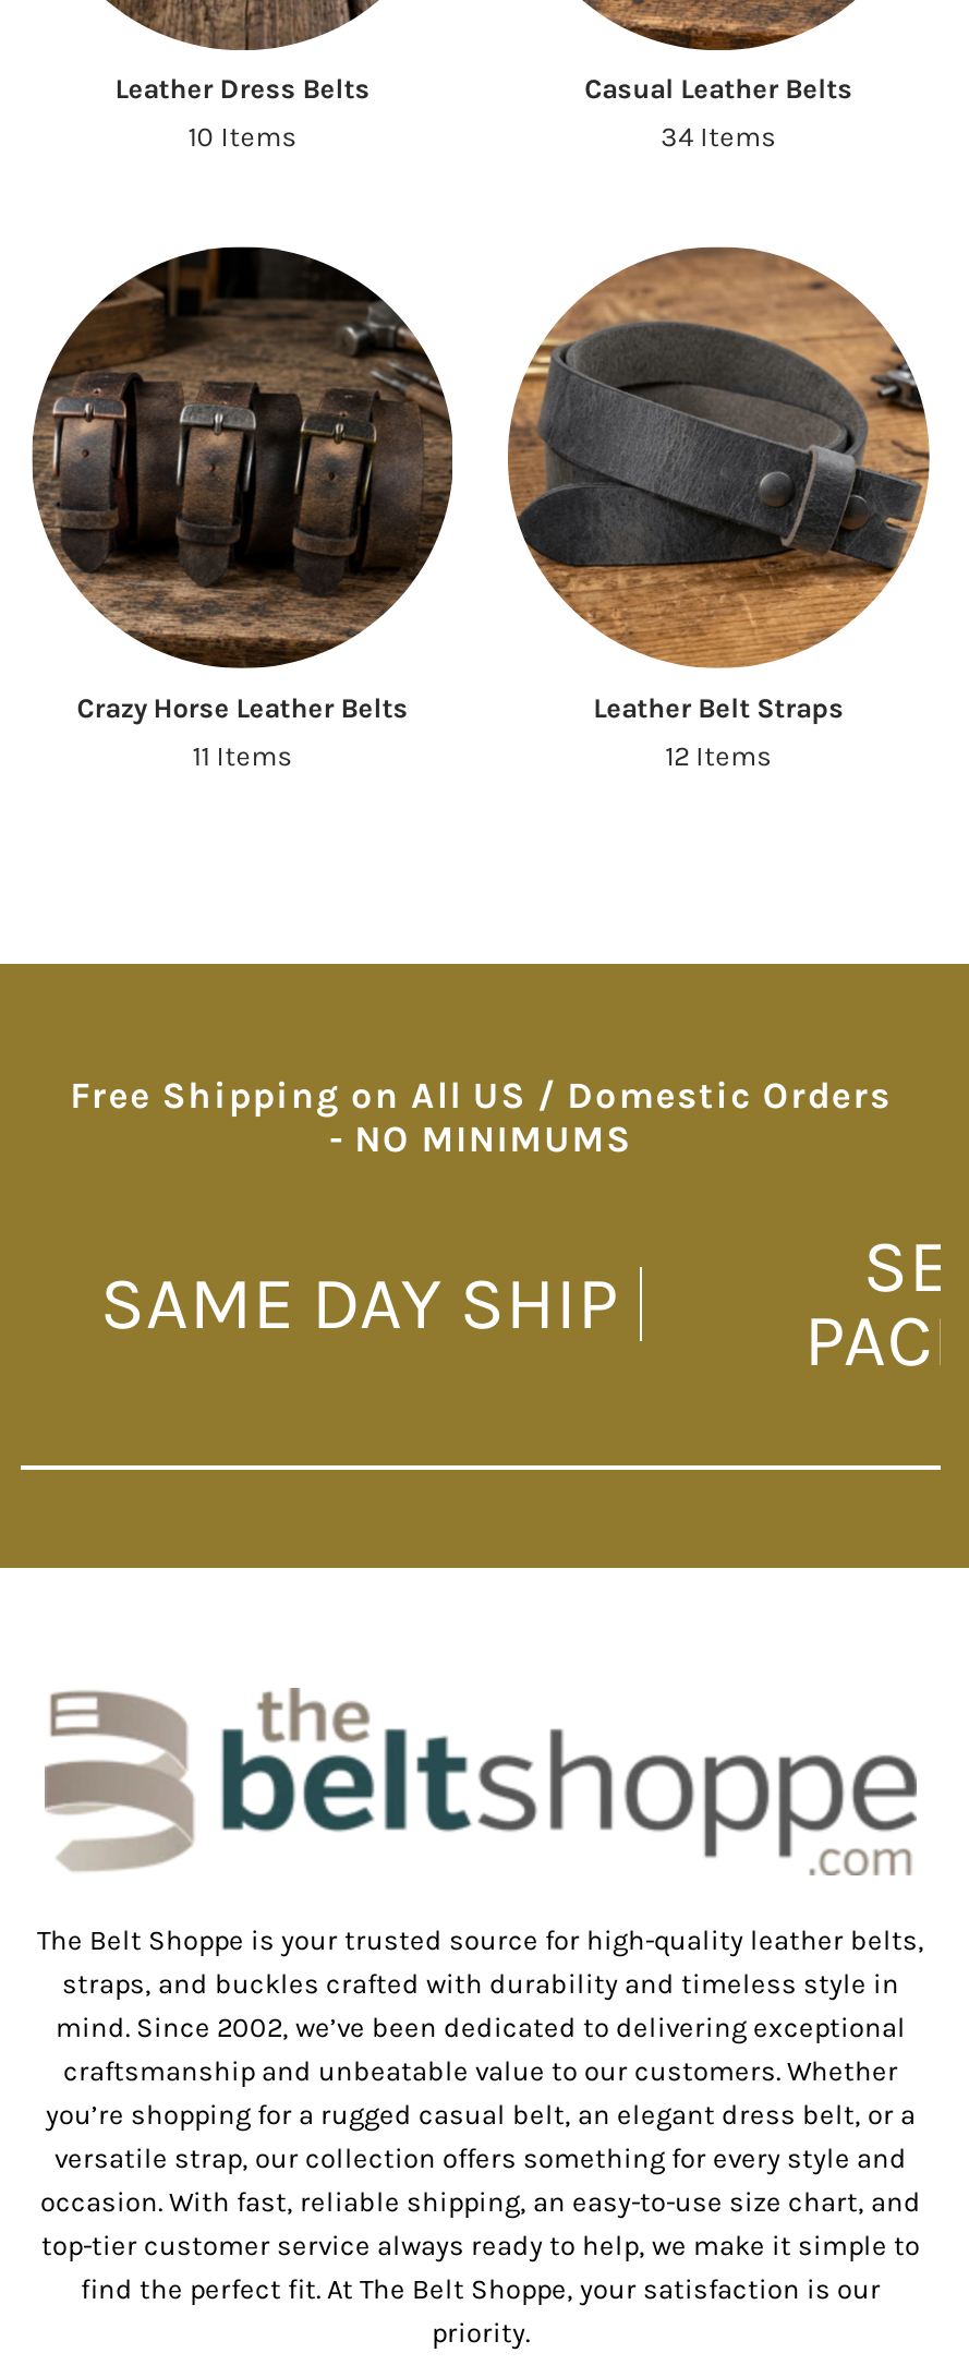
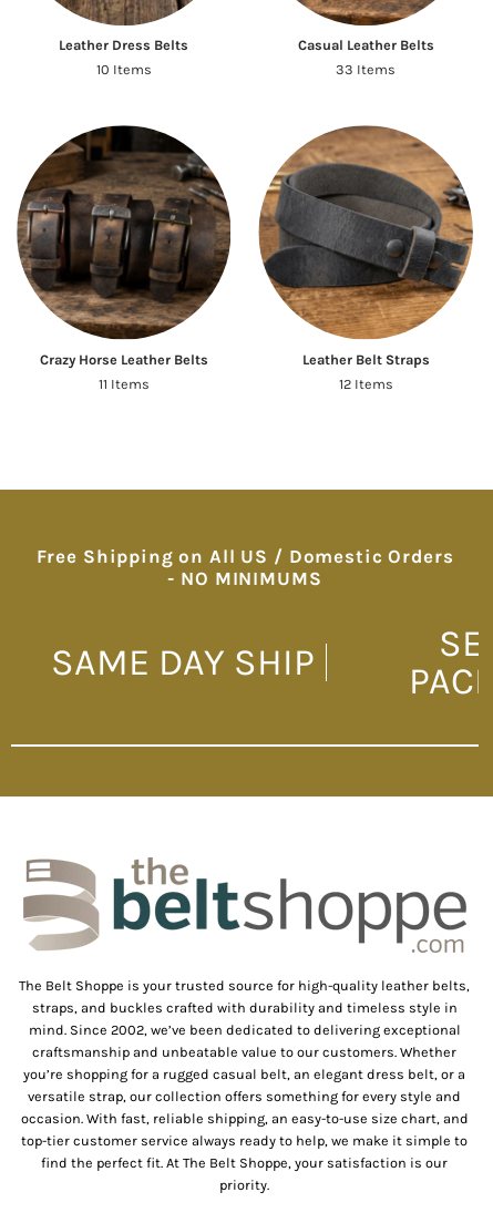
[661,120,777,153] 34 Items -> [336,61,396,78] 33 Items

